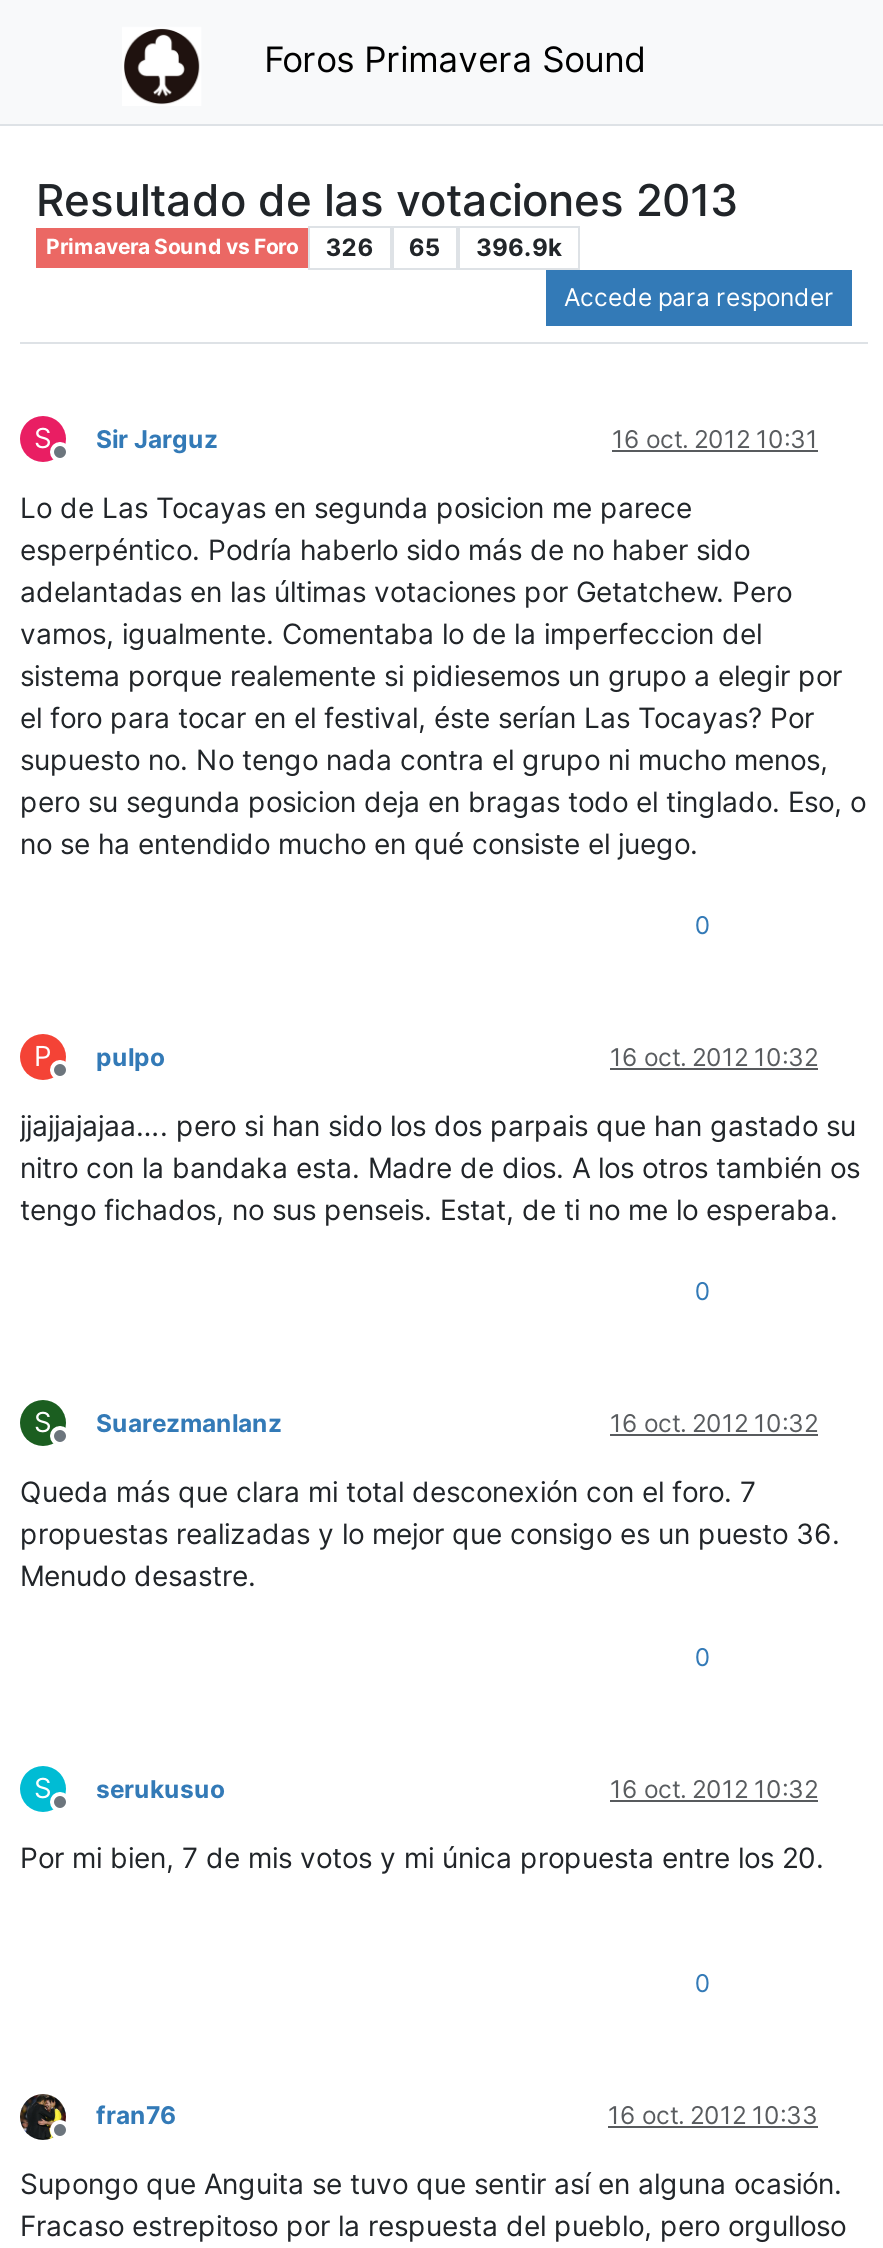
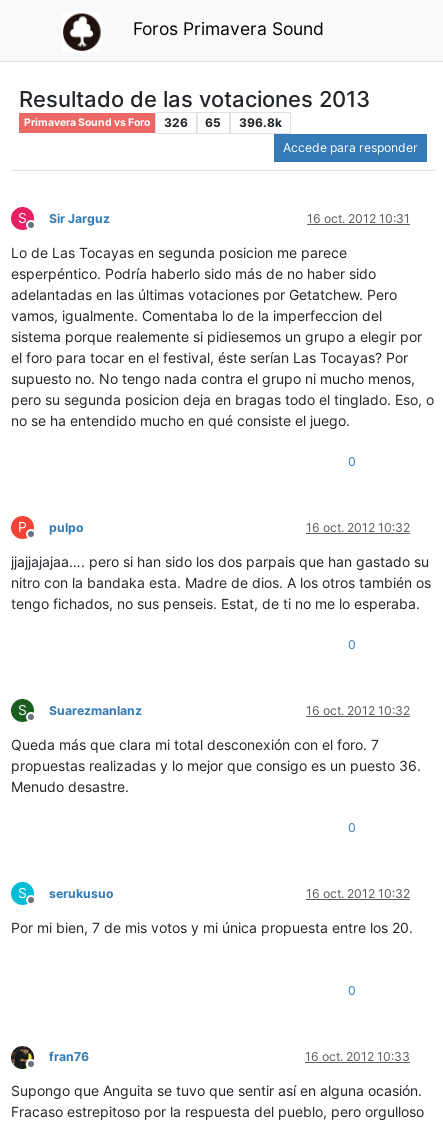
[46,232,562,262] Primavera Sound vs Foro 326 65 396.9k -> [24,115,282,130] Primavera Sound vs Foro 326 65 396.8k

